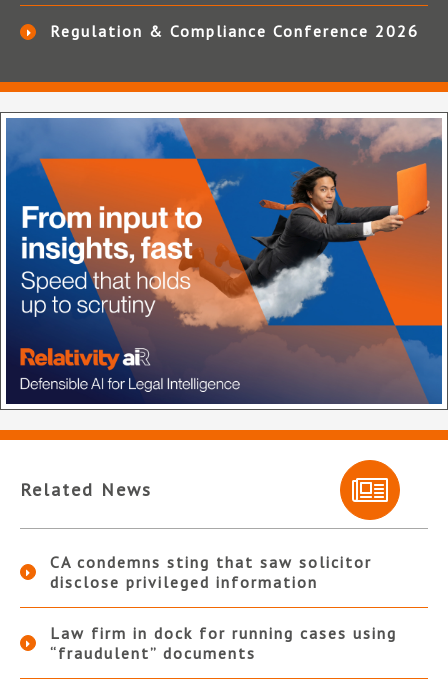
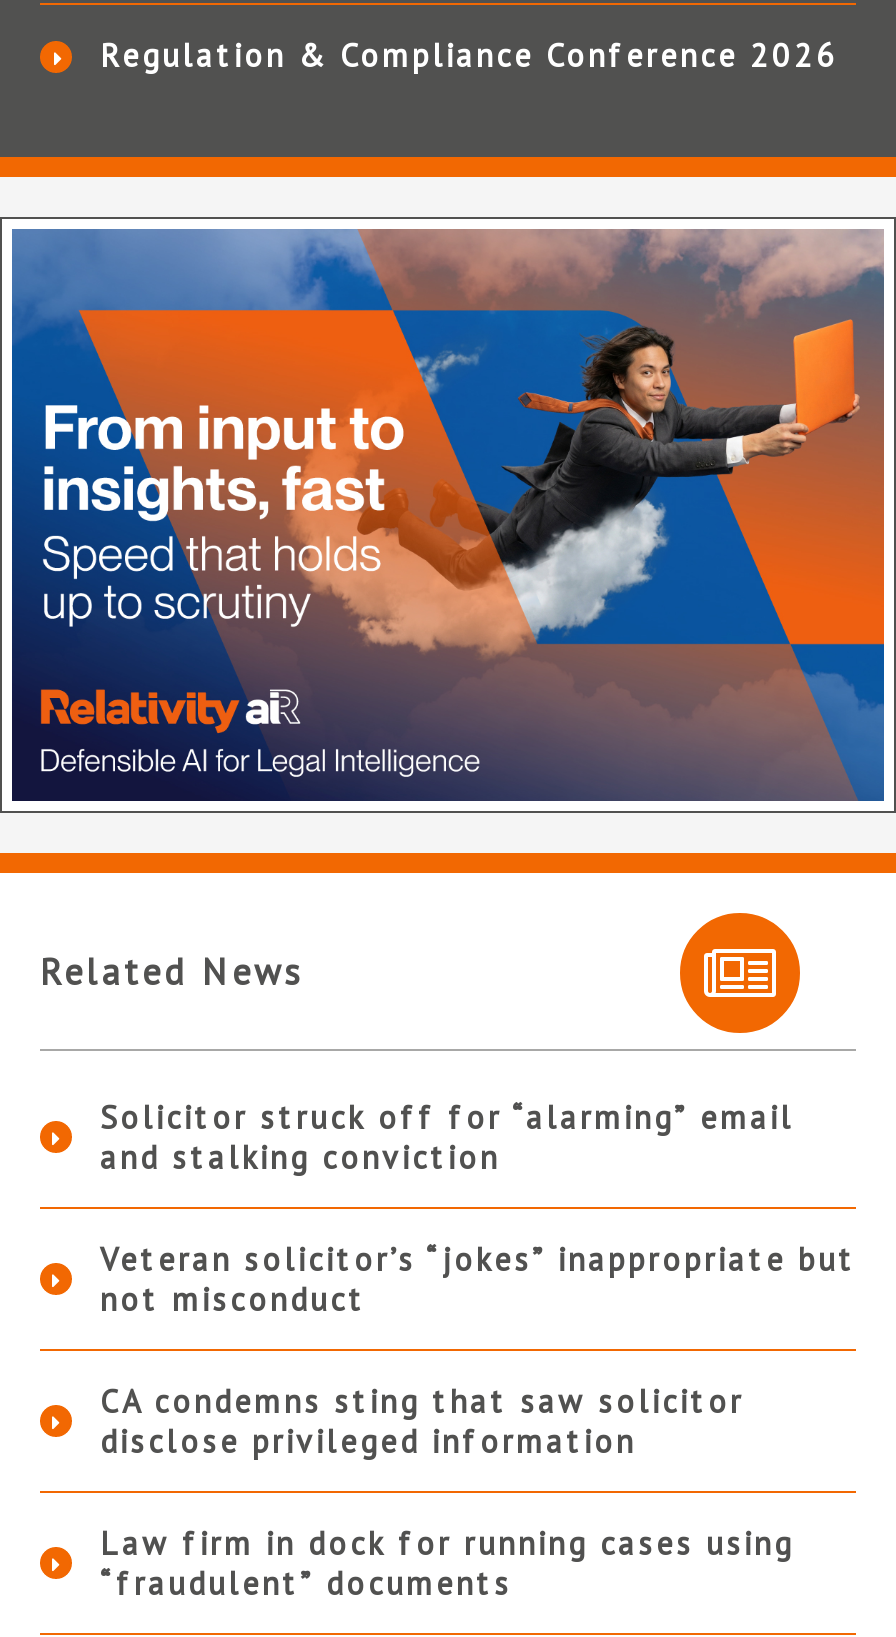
none -> [100,1097,856,1319] Solicitor struck off for “alarming” email | and stalking conviction | Veteran solicitor’s “jokes” inappropriate but | not misconduct

